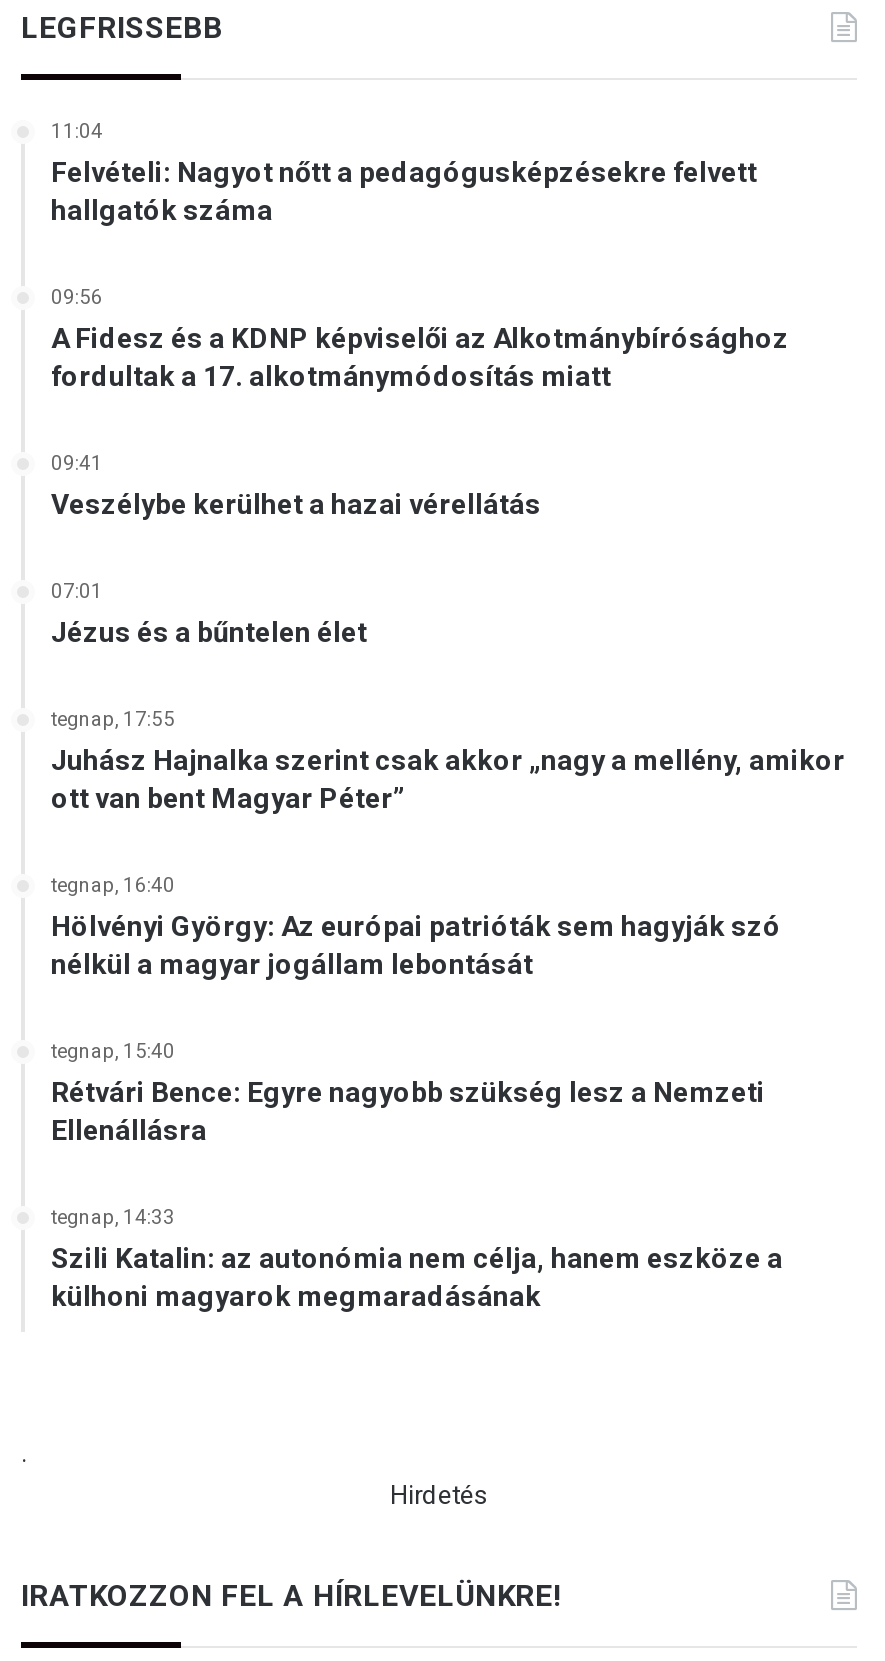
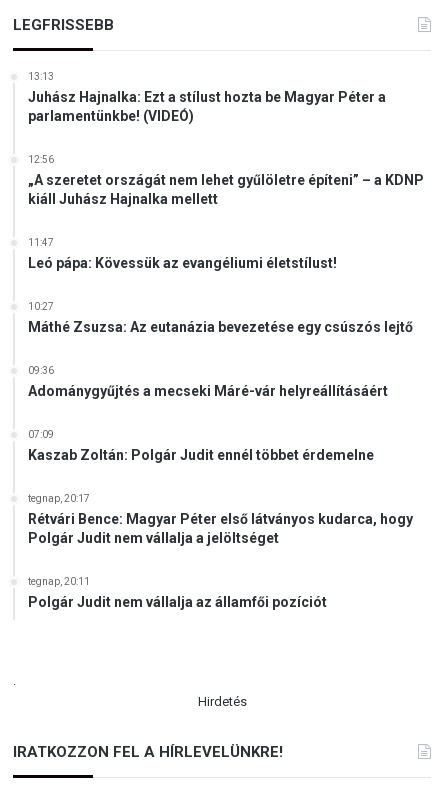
[51,120,757,226] 11:04 | Felvételi: Nagyot nőtt a pedagógusképzésekre felvett | hallgatók száma -> [28,71,386,124] 13:13 | Juhász Hajnalka: Ezt a stílust hozta be Magyar Péter a | parlamentünkbe! (VIDEÓ)
[51,286,789,392] 09:56 | A Fidesz és a KDNP képviselői az Alkotmánybírósághoz | fordultak a 17. alkotmánymódosítás miatt -> [28,154,424,207] 12:56 | „A szeretet országát nem lehet gyűlöletre építeni” – a KDNP | kiáll Juhász Hajnalka mellett
[51,452,541,520] 09:41 | Veszélybe kerülhet a hazai vérellátás -> [28,237,337,271] 11:47 | Leó pápa: Kövessük az evangéliumi életstílust!
[51,580,367,648] 07:01 | Jézus és a bűntelen élet -> [28,301,413,335] 10:27 | Máthé Zsuzsa: Az eutanázia bevezetése egy csúszós lejtő
[51,708,845,814] tegnap, 17:55 | Juhász Hajnalka szerint csak akkor „nagy a mellény, amikor | ott van bent Magyar Péter” -> [28,365,388,399] 09:36 | Adománygyűjtés a mecseki Máré-vár helyreállításáért
[51,874,781,980] tegnap, 16:40 | Hölvényi György: Az európai patrióták sem hagyják szó | nélkül a magyar jogállam lebontását -> [28,429,374,463] 07:09 | Kaszab Zoltán: Polgár Judit ennél többet érdemelne
[51,1040,765,1146] tegnap, 15:40 | Rétvári Bence: Egyre nagyobb szükség lesz a Nemzeti | Ellenállásra -> [28,493,413,546] tegnap, 20:17 | Rétvári Bence: Magyar Péter első látványos kudarca, hogy | Polgár Judit nem vállalja a jelöltséget
[51,1206,783,1312] tegnap, 14:33 | Szili Katalin: az autonómia nem célja, hanem eszköze a | külhoni magyarok megmaradásának -> [28,576,327,610] tegnap, 20:11 | Polgár Judit nem vállalja az államfői pozíciót

